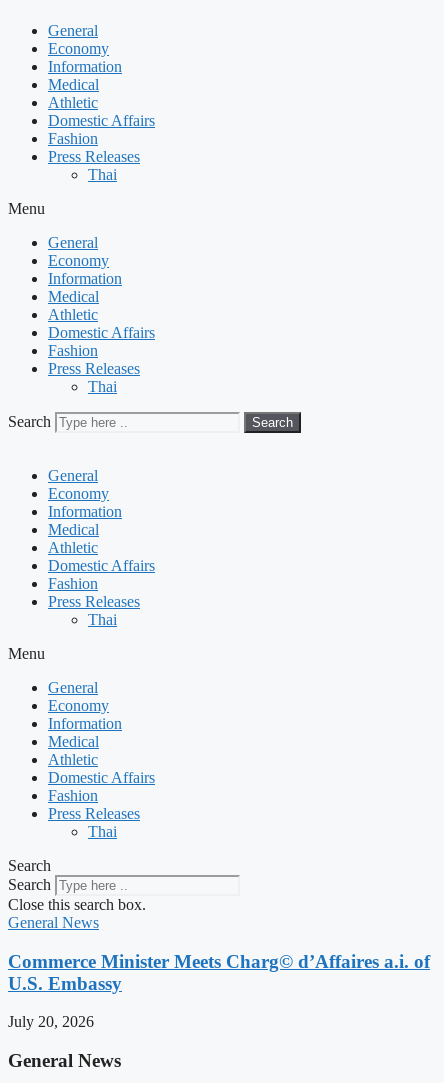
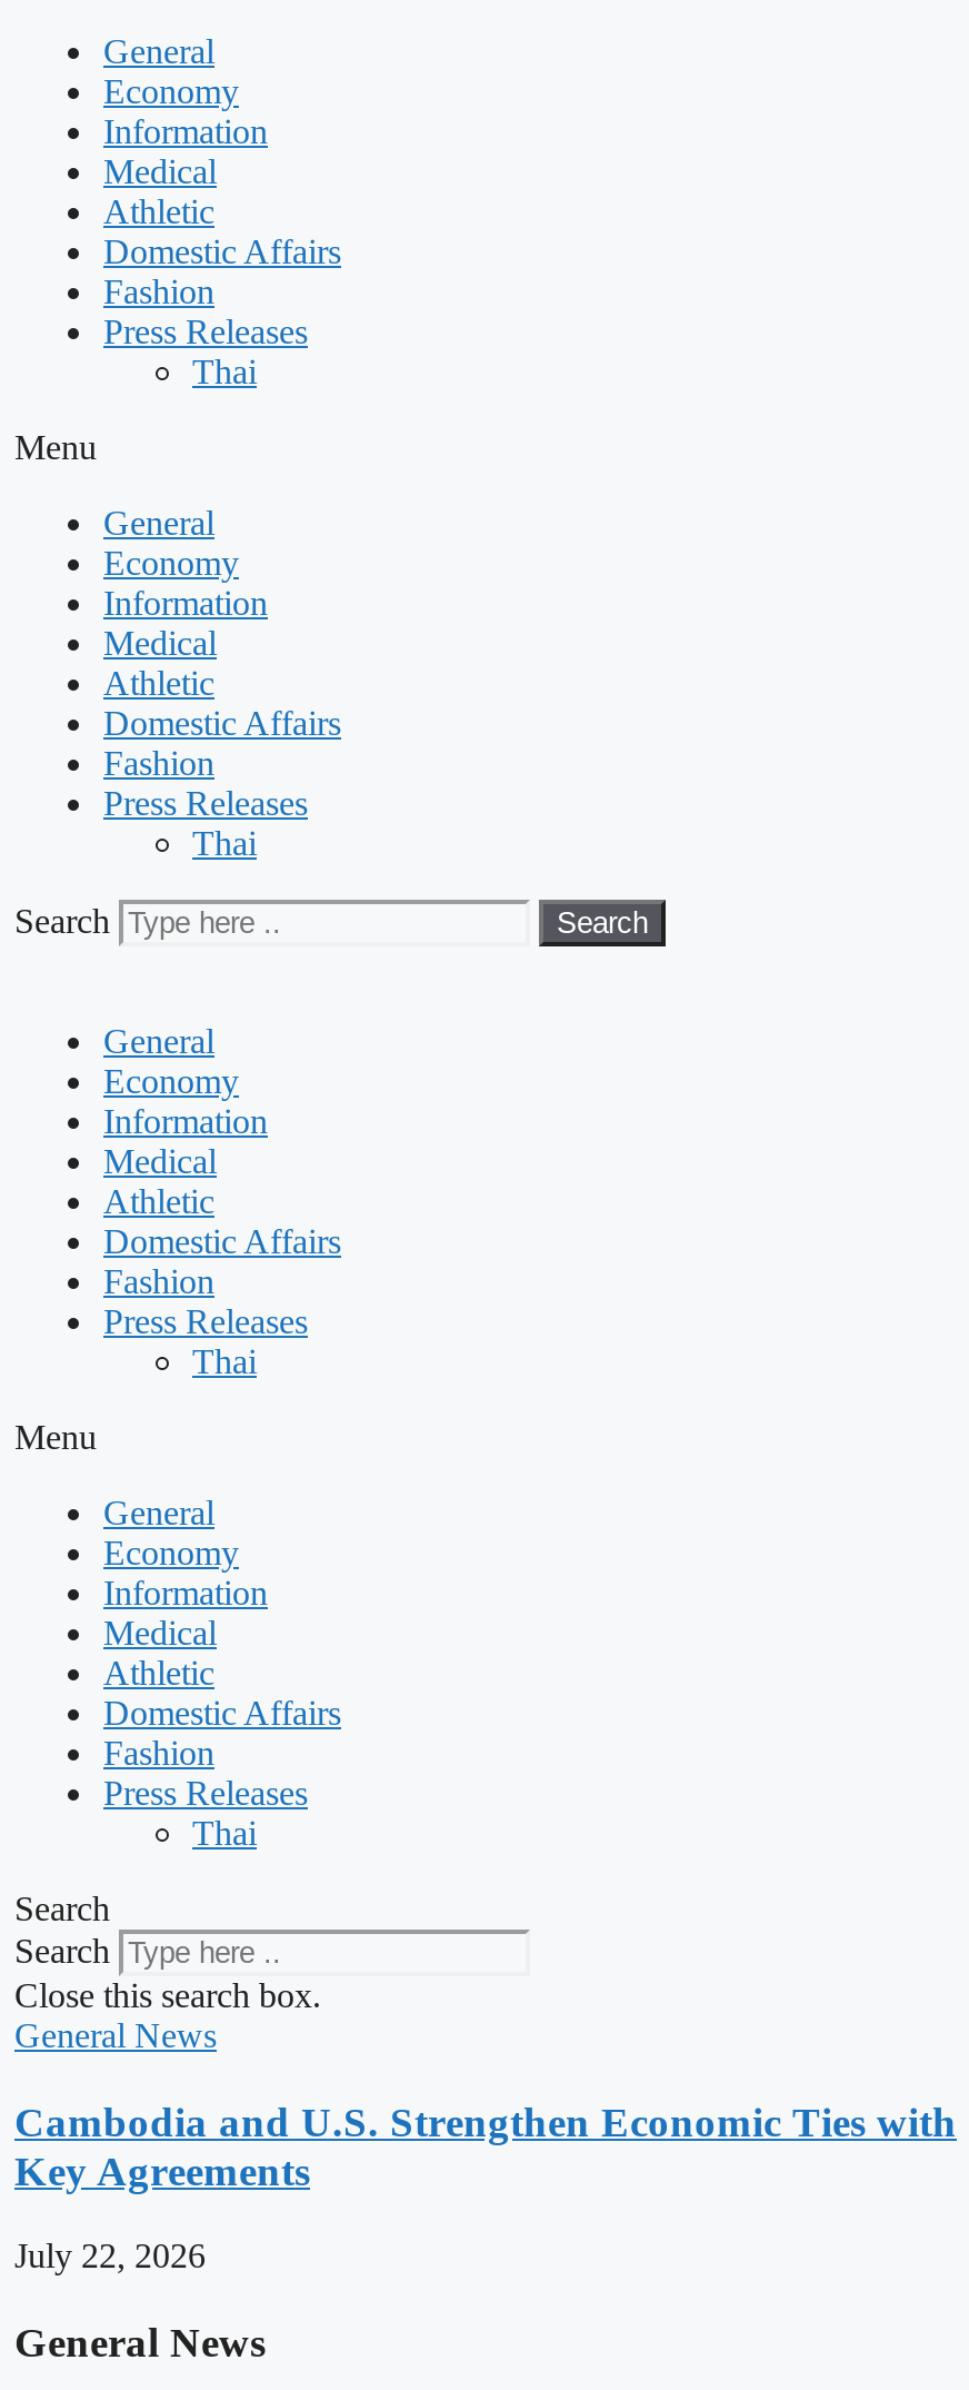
[8,951,430,994] Commerce Minister Meets Charg© d’Affaires a.i. of | U.S. Embassy -> [14,2098,957,2194] Cambodia and U.S. Strengthen Economic Ties with | Key Agreements
[8,1013,94,1030] July 20, 2026 -> [14,2237,206,2275] July 22, 2026

